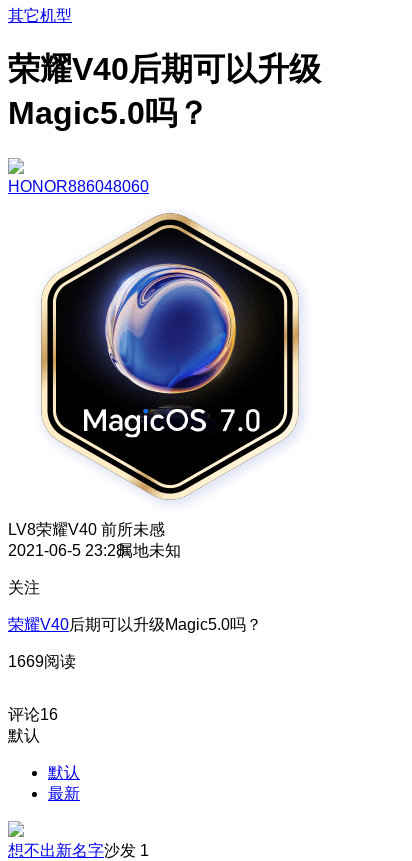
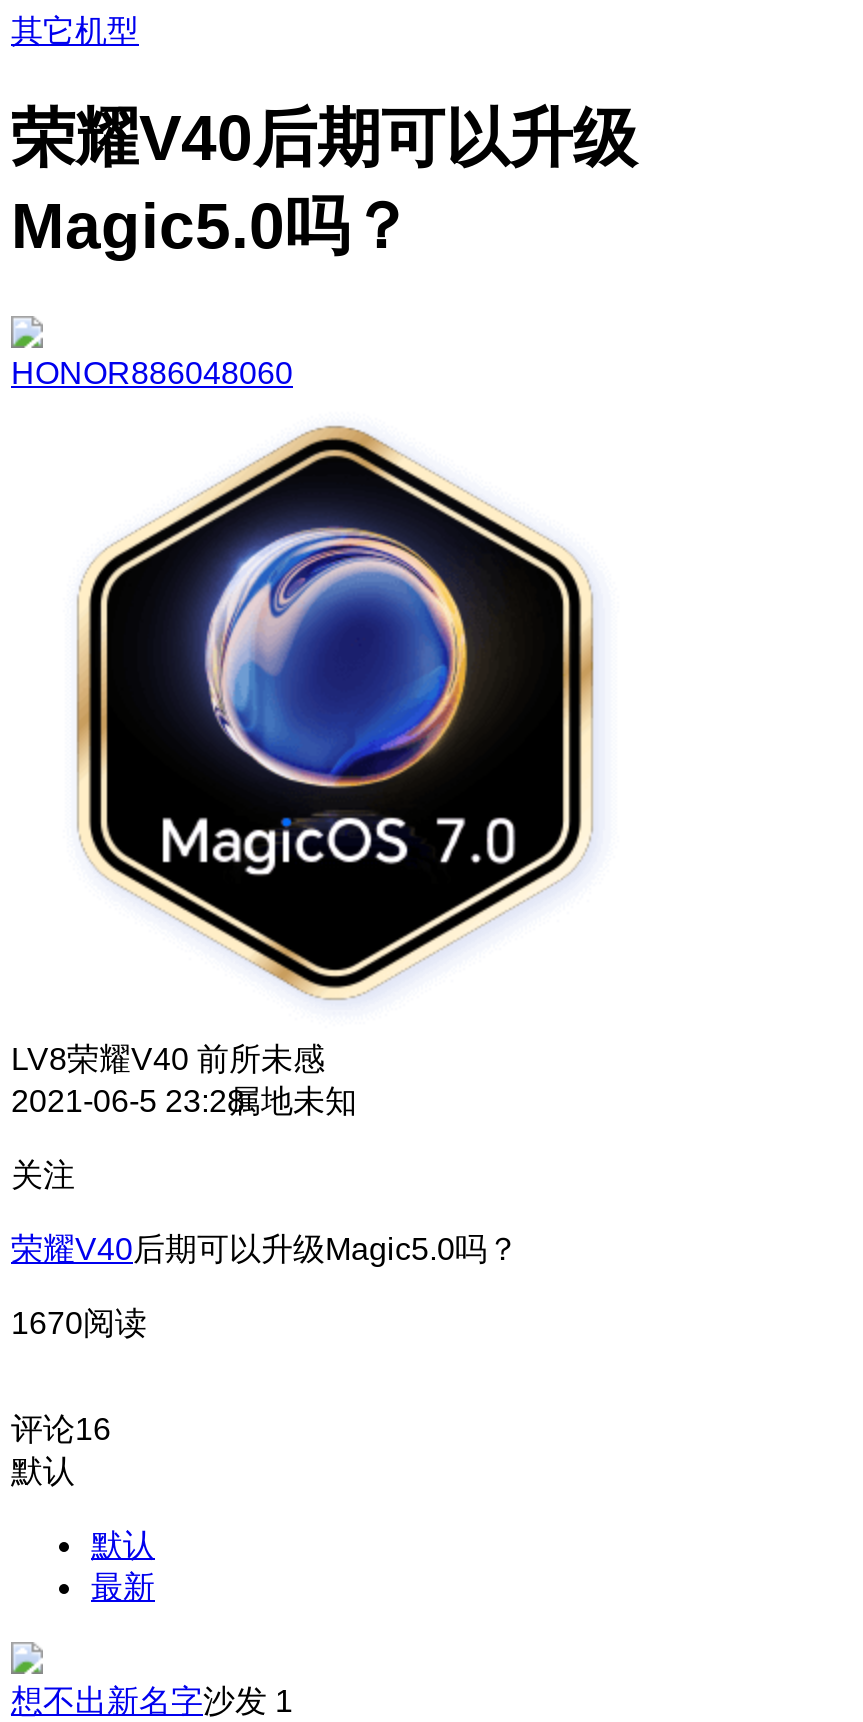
[8,653,76,670] 1669阅读 -> [11,1306,147,1340] 1670阅读

